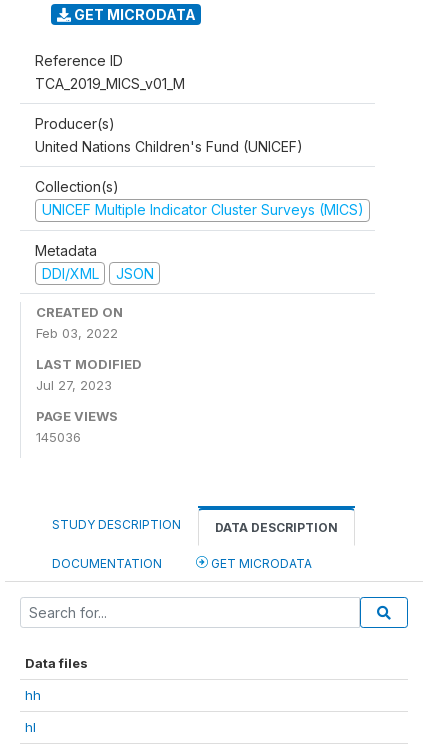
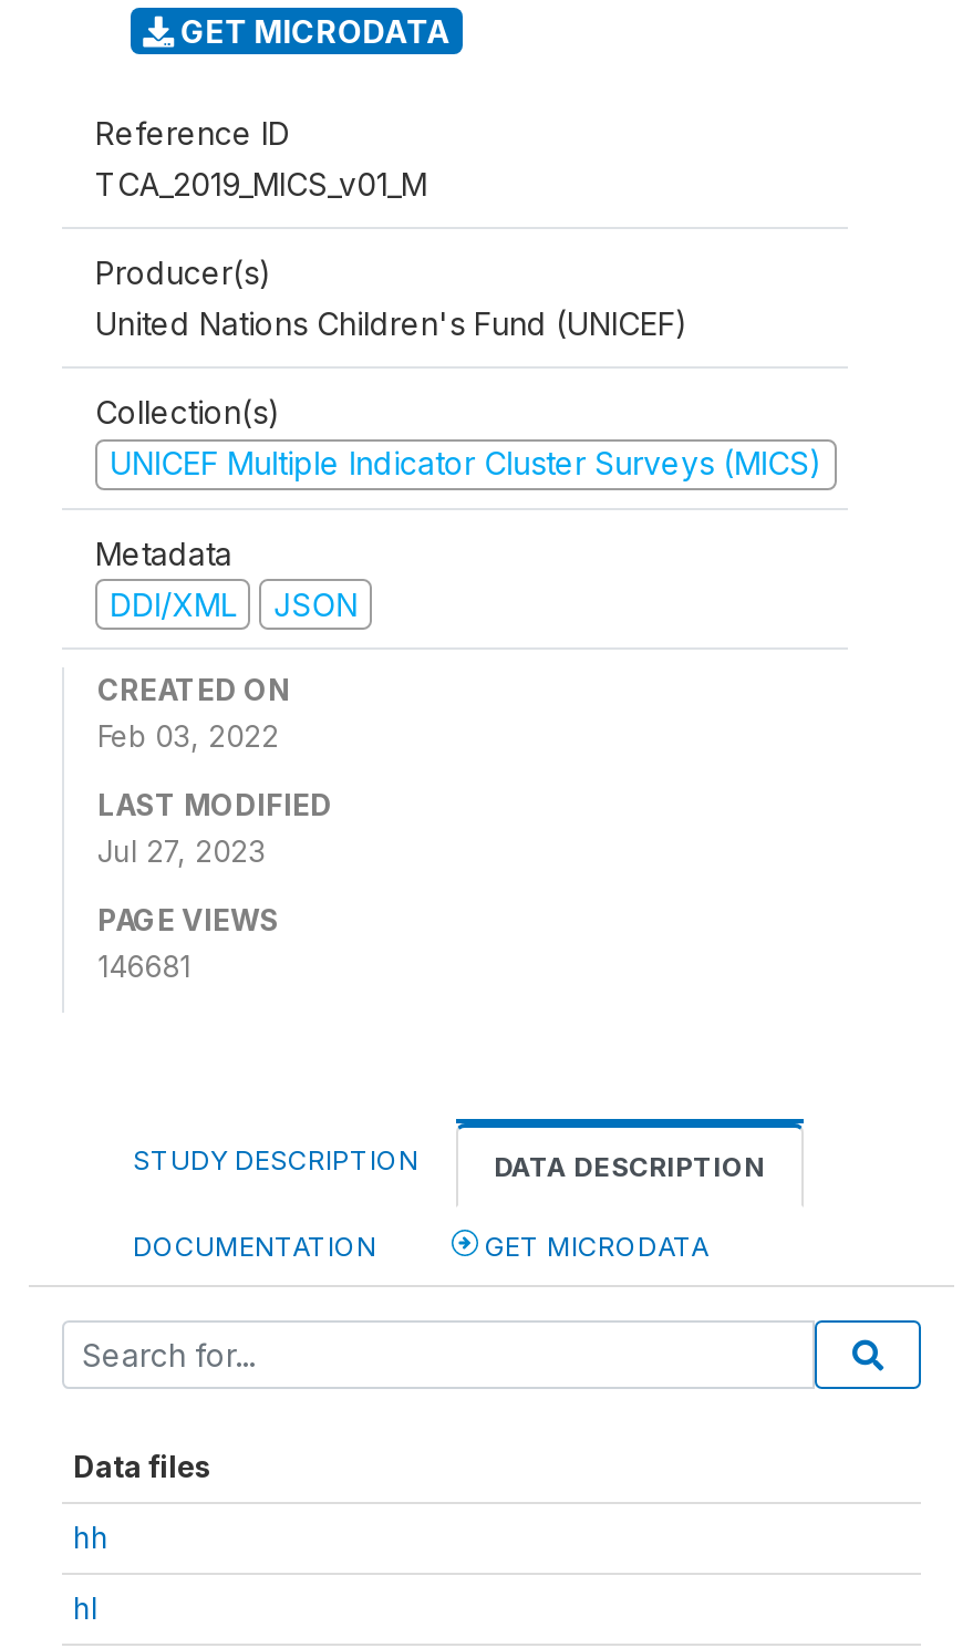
[36,429,81,445] 145036 -> [97,949,190,984] 146681

